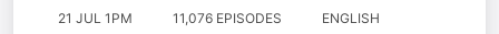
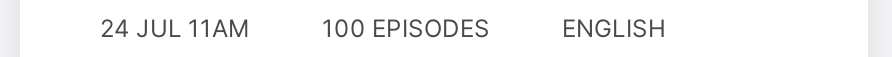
[58,10,282,26] 21 JUL 1PM | 11,076 EPISODES -> [100,13,490,43] 24 JUL 11AM | 100 EPISODES

